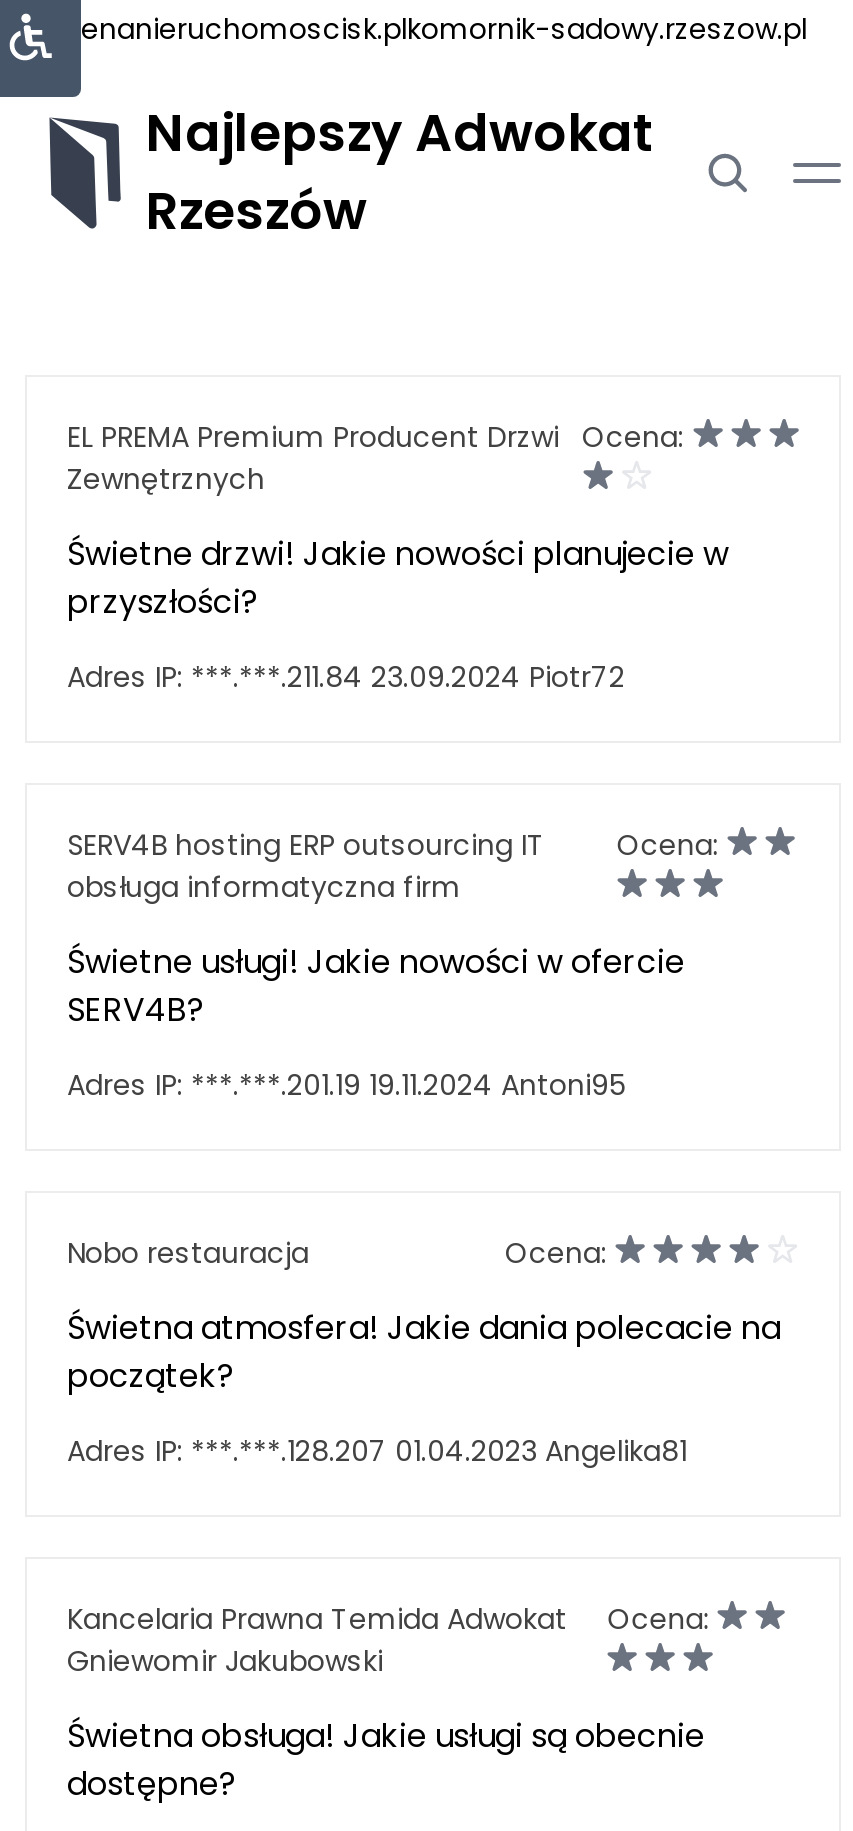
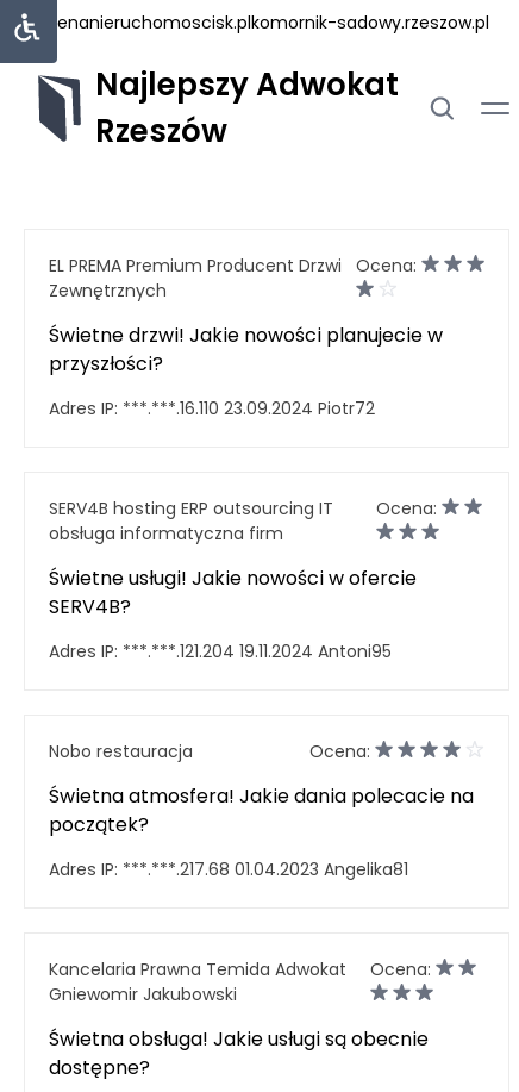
[67,657,625,697] Adres IP: ***.***.211.84 23.09.2024 Piotr72 -> [49,397,375,420] Adres IP: ***.***.16.110 23.09.2024 Piotr72
[67,1065,625,1105] Adres IP: ***.***.201.19 19.11.2024 Antoni95 -> [49,639,392,663] Adres IP: ***.***.121.204 19.11.2024 Antoni95
[67,1431,687,1471] Adres IP: ***.***.128.207 01.04.2023 Angelika81 -> [49,857,408,881] Adres IP: ***.***.217.68 01.04.2023 Angelika81

